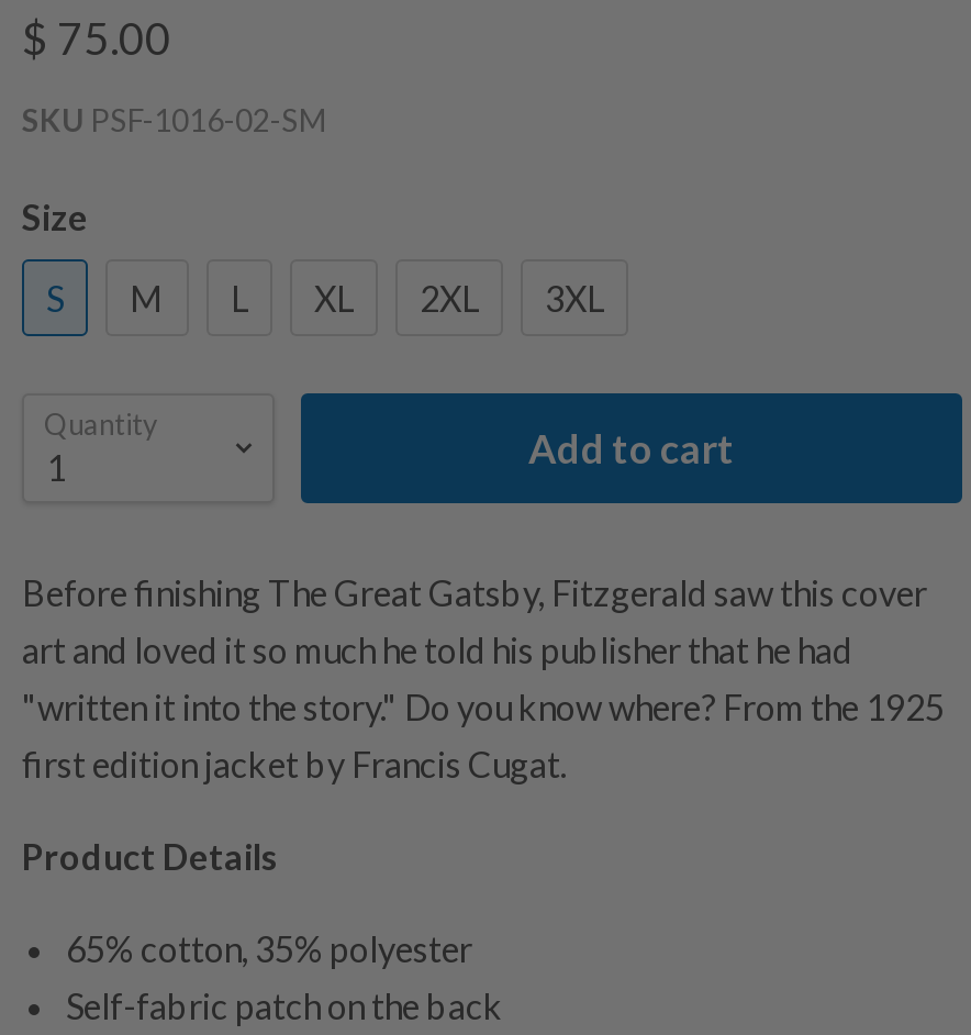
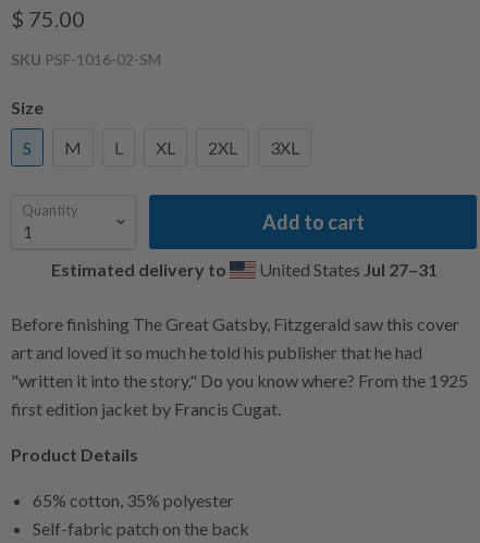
none -> [51,259,437,280] Estimated delivery to | United States Jul 27–31

